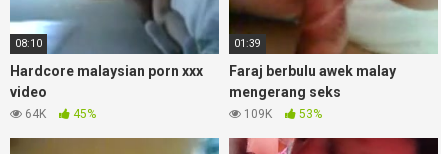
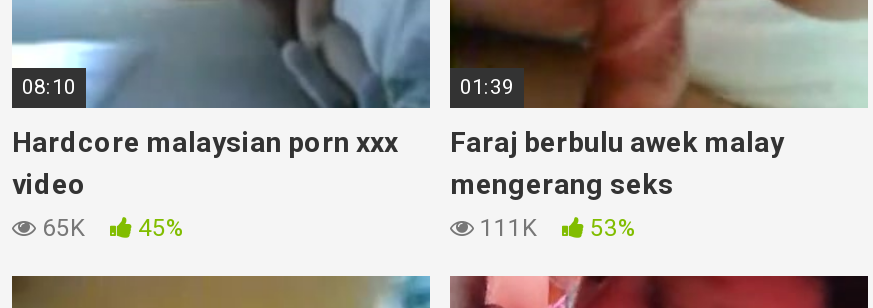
[22,107,96,121] 64K 45% -> [36,214,184,242] 65K 45%
[241,107,322,121] 109K 53% -> [474,214,636,242] 111K 53%

